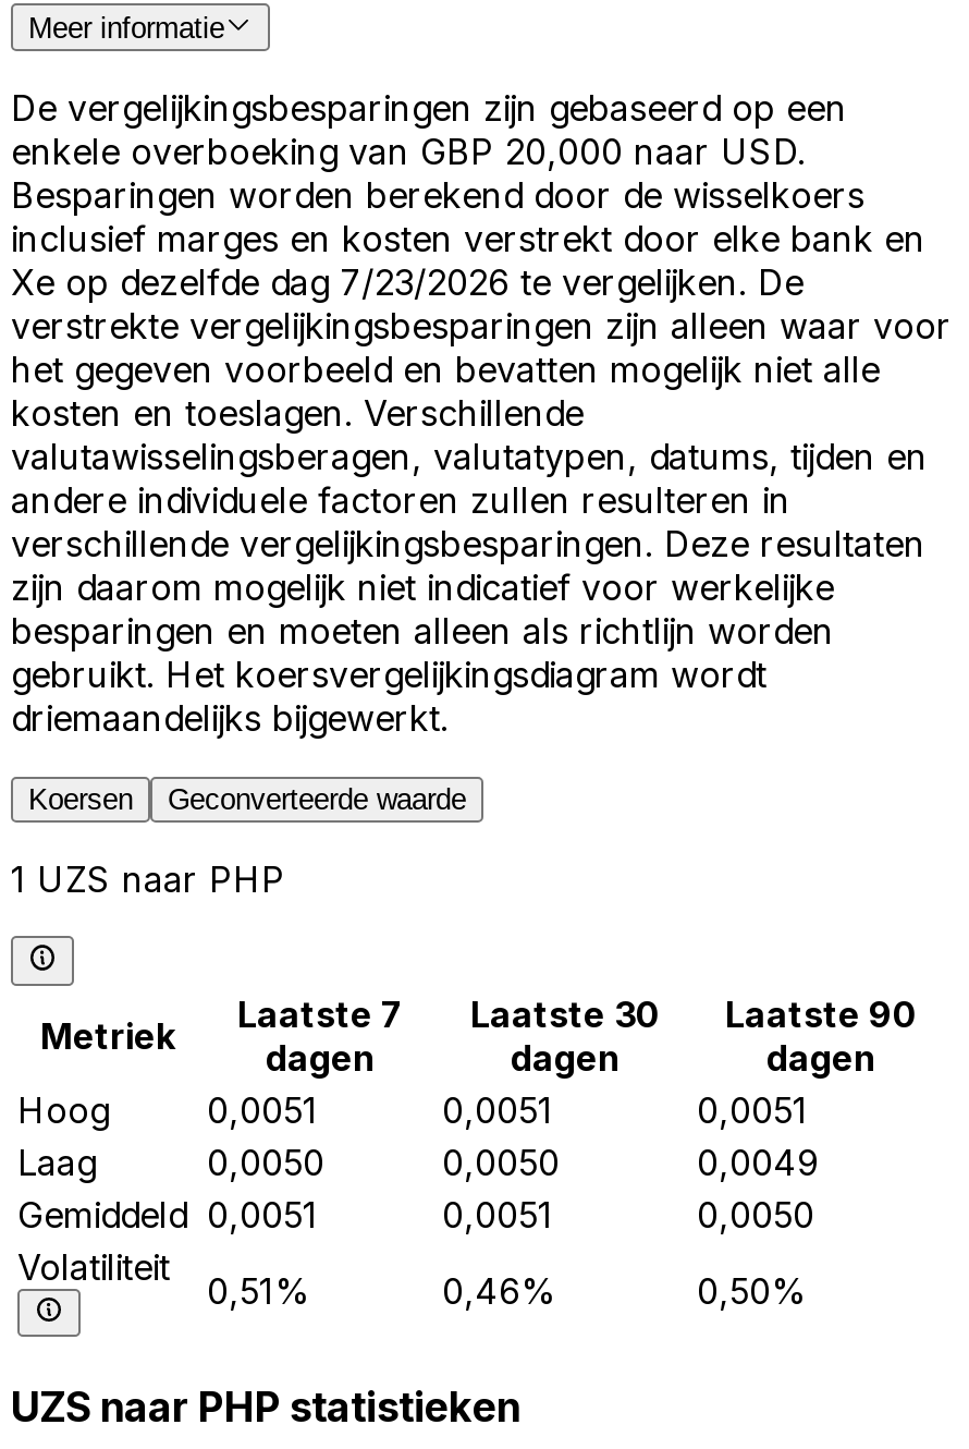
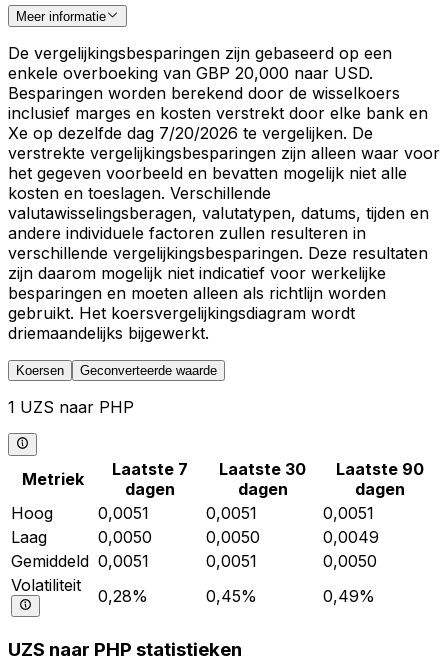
[11,261,804,305] Xe op dezelfde dag 7/23/2026 te vergelijken. De -> [8,123,373,143] Xe op dezelfde dag 7/20/2026 te vergelijken. De
[207,1269,309,1312] 0,51% -> [98,586,148,606] 0,28%
[442,1269,555,1312] 0,46% -> [206,586,257,606] 0,45%
[697,1269,806,1312] 0,50% -> [323,586,375,606] 0,49%

